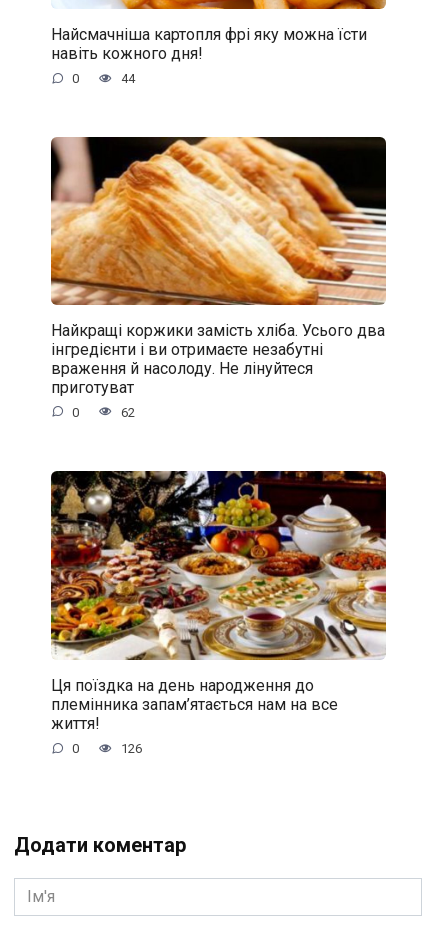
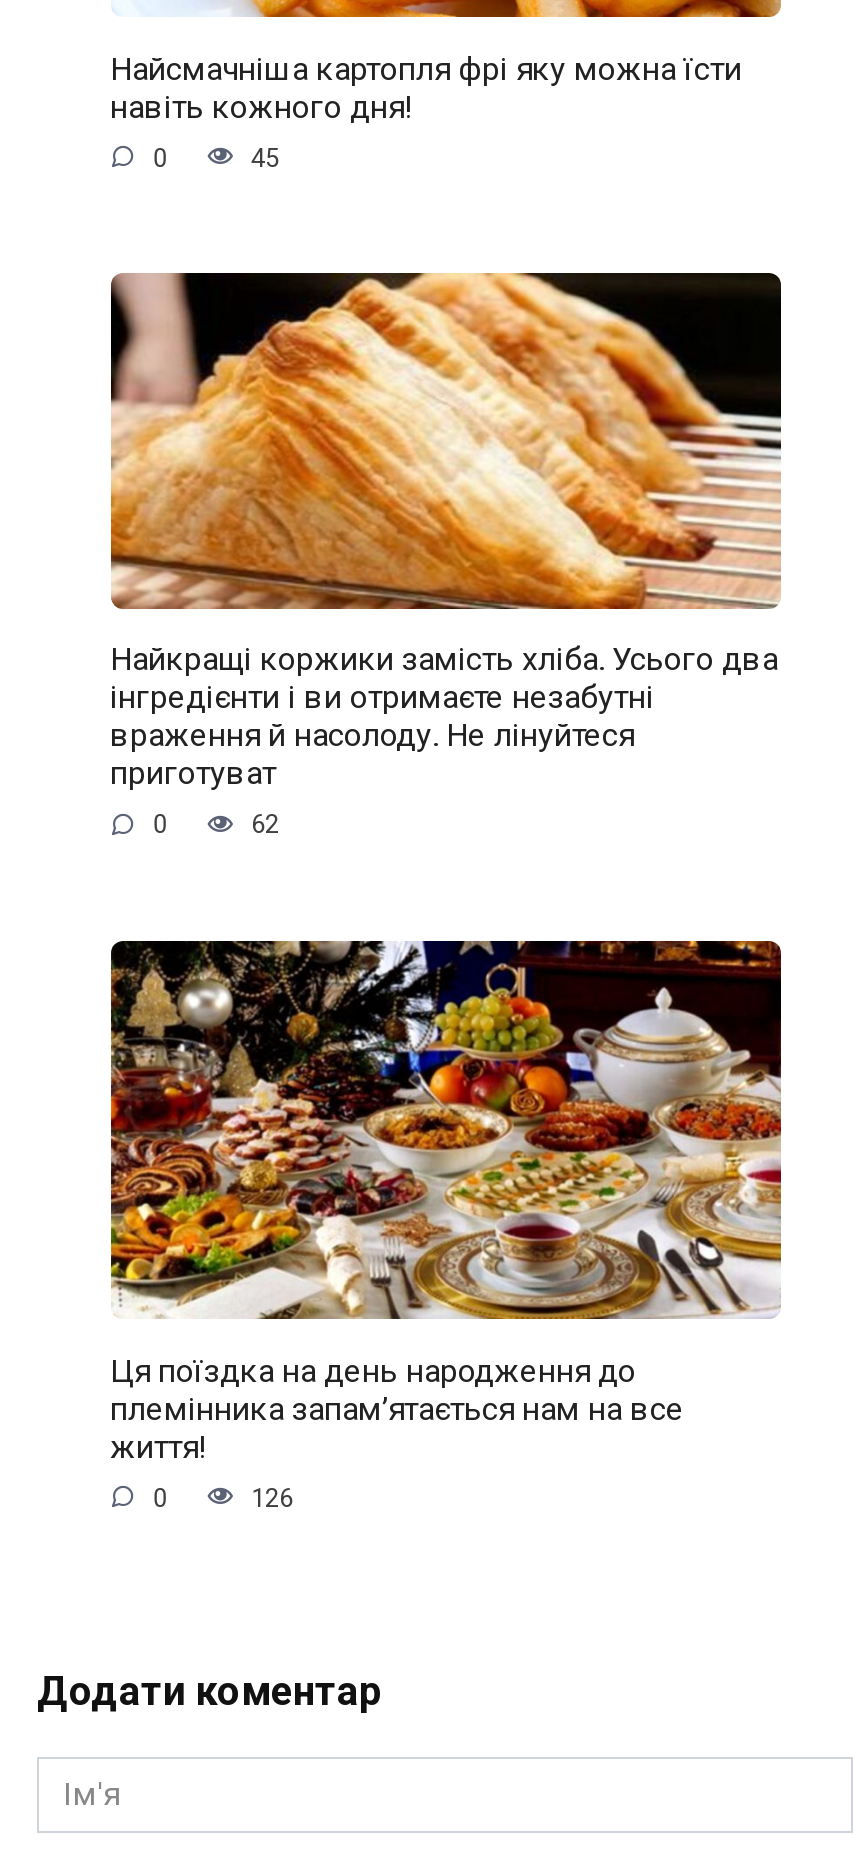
[121,71,135,86] 44 -> [251,142,279,172] 45

